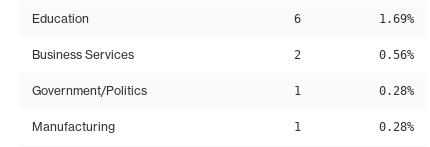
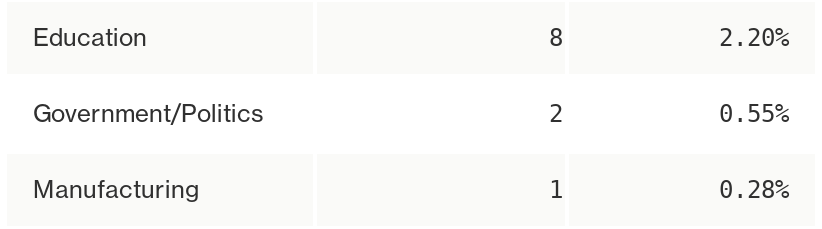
[294,12,414,26] 6 | 1.69% -> [549,24,789,52] 8 | 2.20%
[32,47,134,62] Business Services -> none
[294,48,414,98] 0.56% | 1 | 0.28% -> [719,100,789,128] 0.55%
moved [32,83,147,98] -> [33,98,263,128]: Government/Politics

